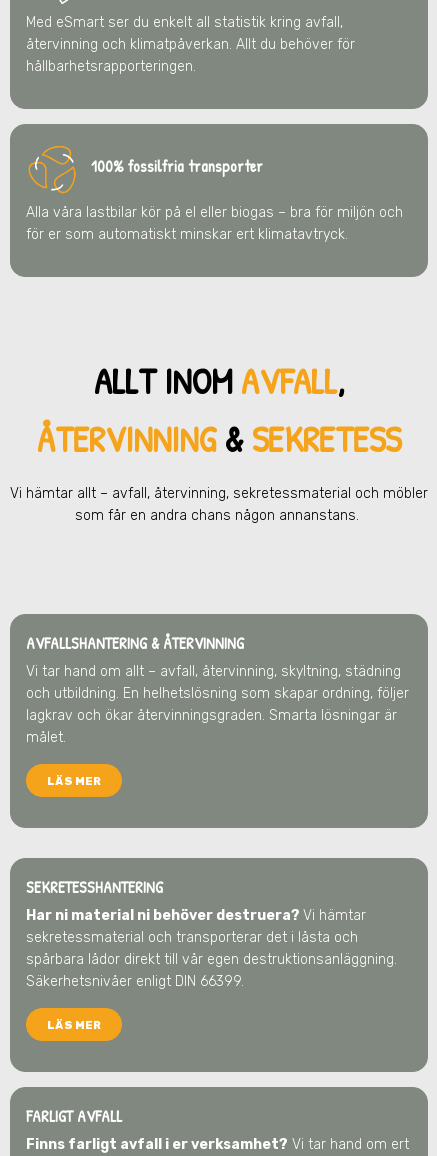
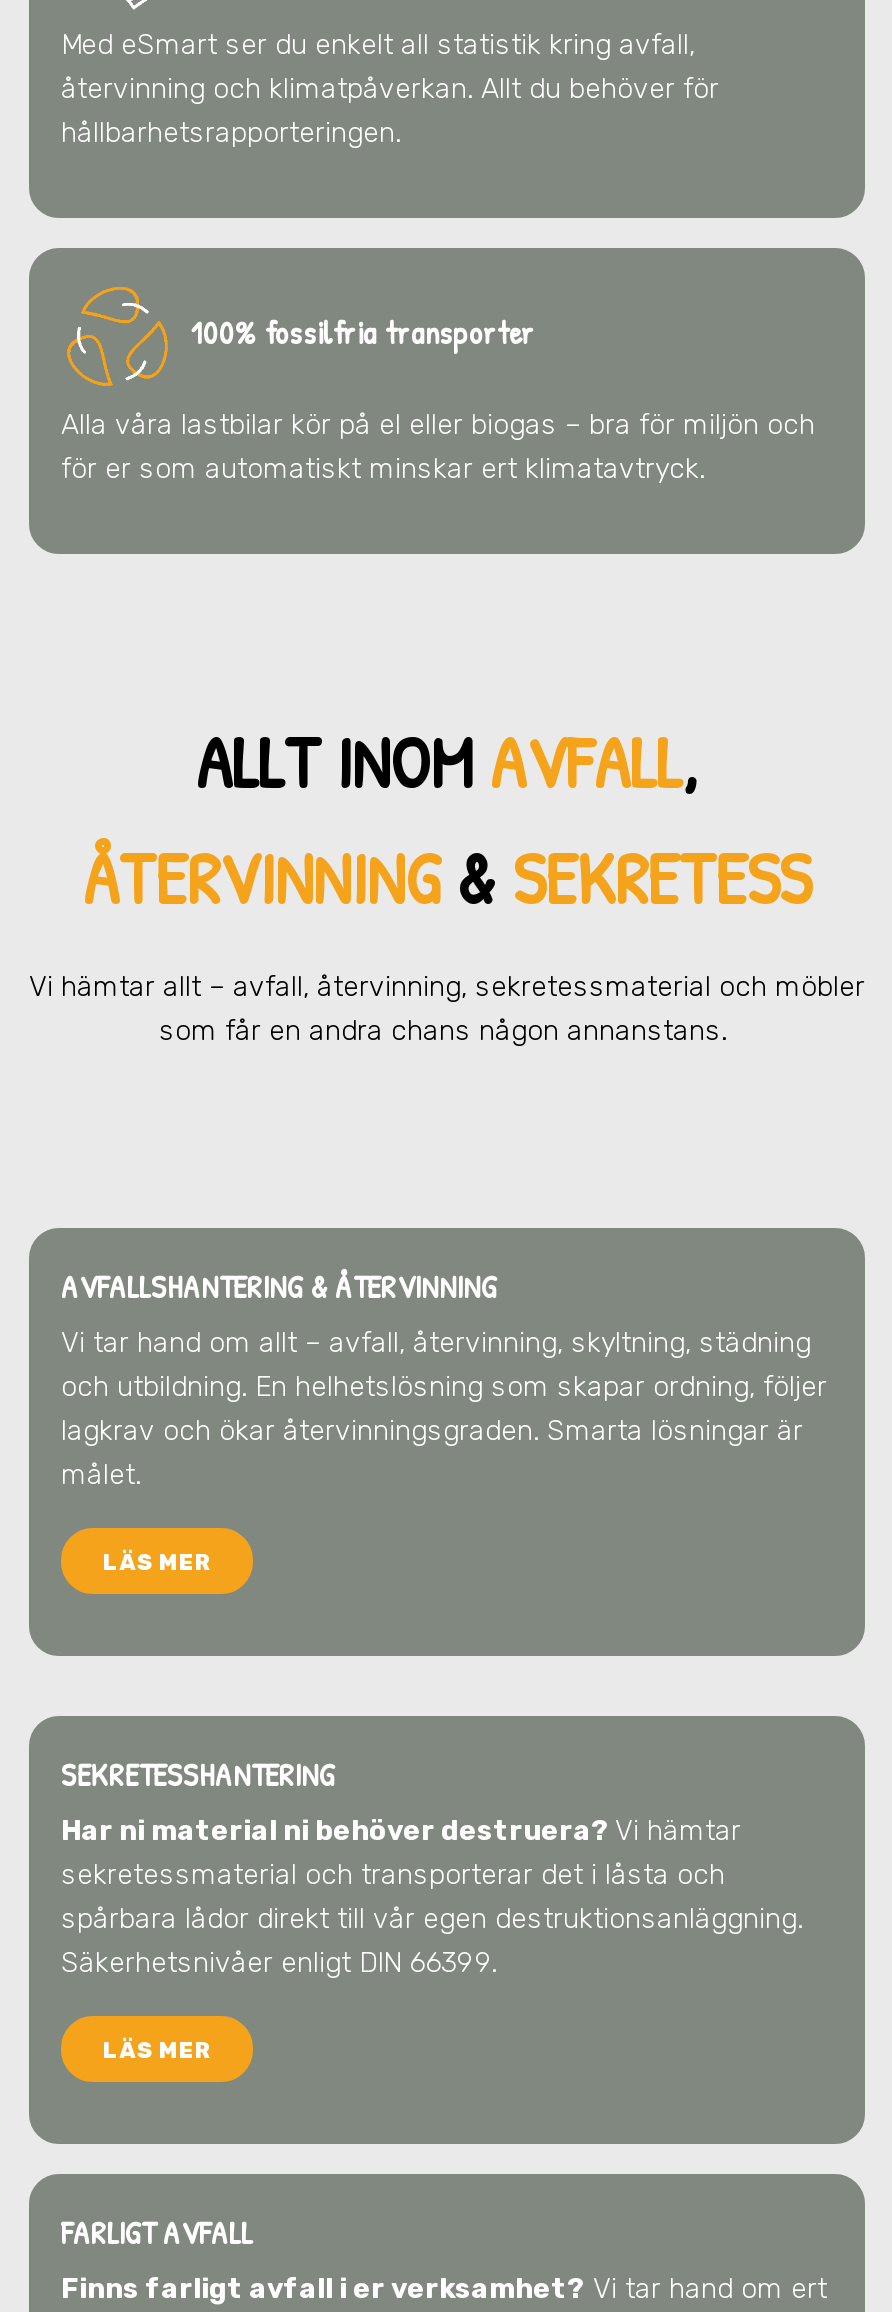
[28,144,79,194] [image] -> [67,286,169,388] [image]

